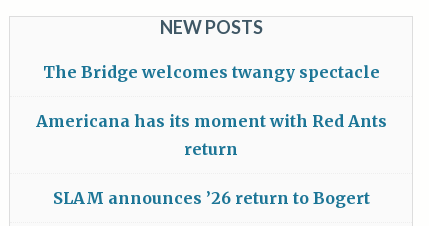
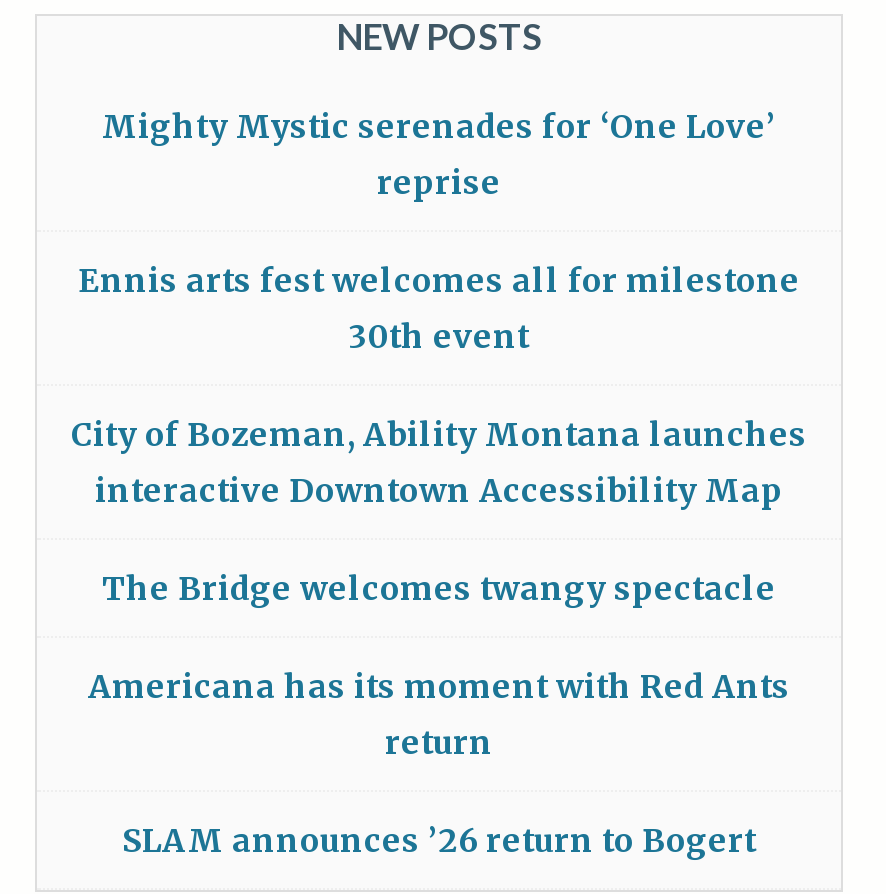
none -> [71,105,807,509] Mighty Mystic serenades for ‘One Love’ | reprise | Ennis arts fest welcomes all for milestone | 30th event | City of Bozeman, Ability Montana launches | interactive Downtown Accessibility Map

